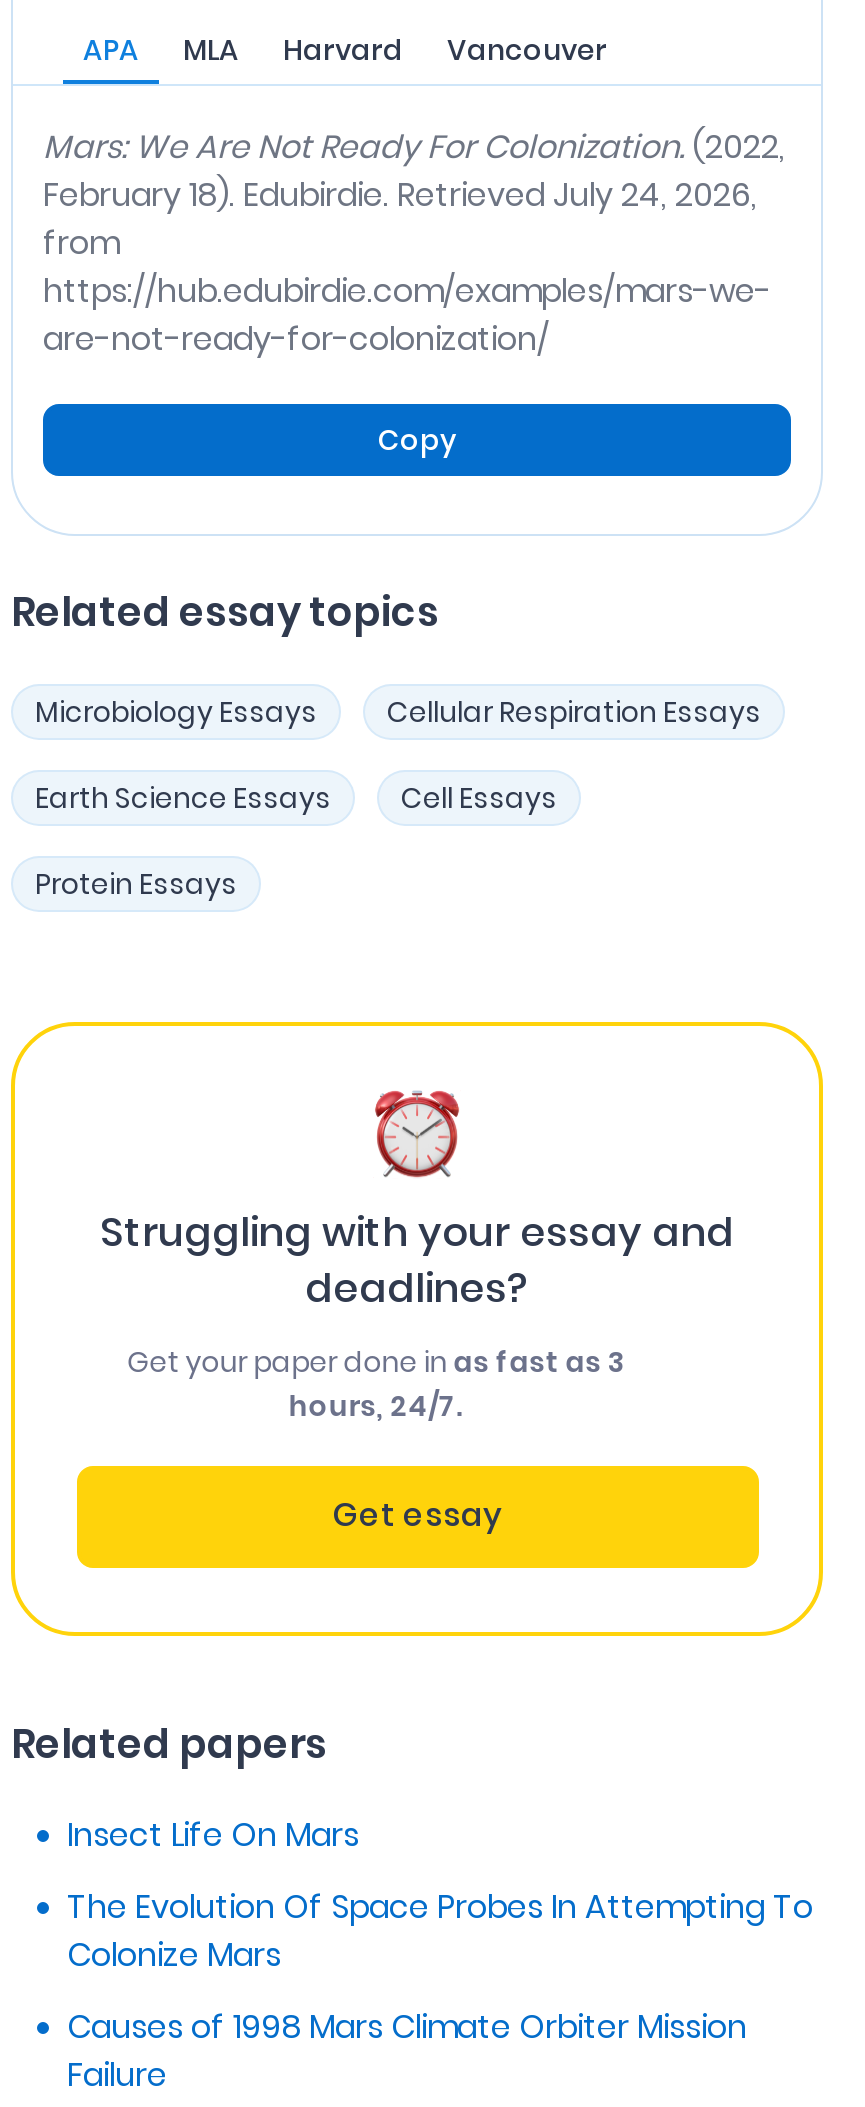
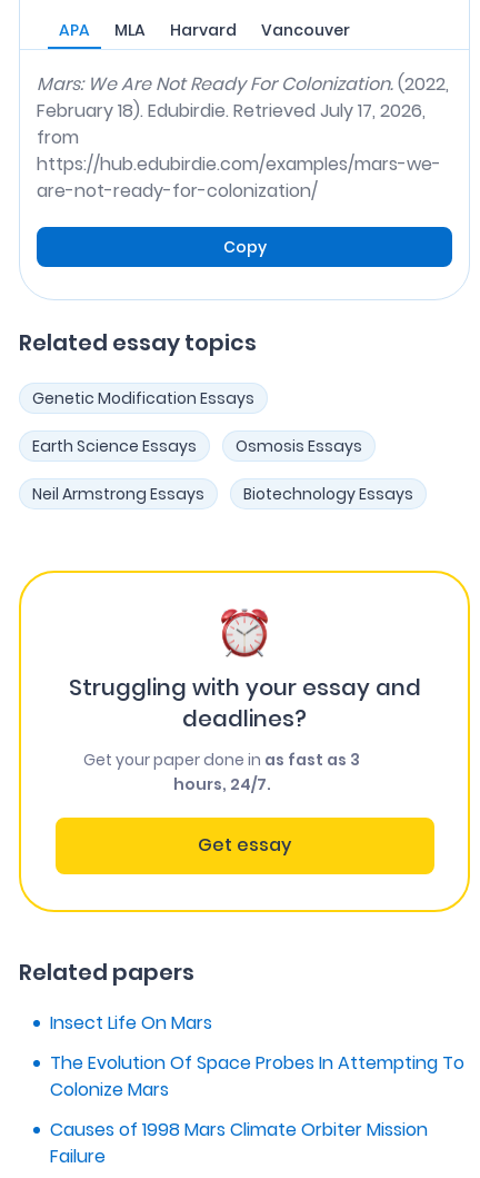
[43,171,757,217] February 18). Edubirdie. Retrieved July 24, 2026, -> [37,98,426,123] February 18). Edubirdie. Retrieved July 17, 2026,
[35,691,761,731] Microbiology Essays | Cellular Respiration Essays -> [32,387,254,409] Genetic Modification Essays
[401,777,557,817] Cell Essays -> [236,435,362,457] Osmosis Essays
[35,863,237,903] Protein Essays -> [32,482,413,505] Neil Armstrong Essays | Biotechnology Essays

